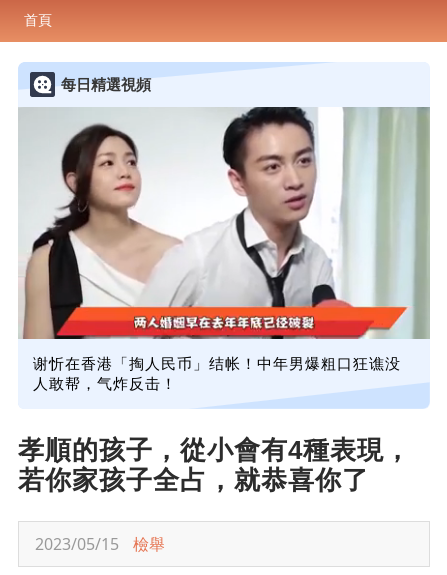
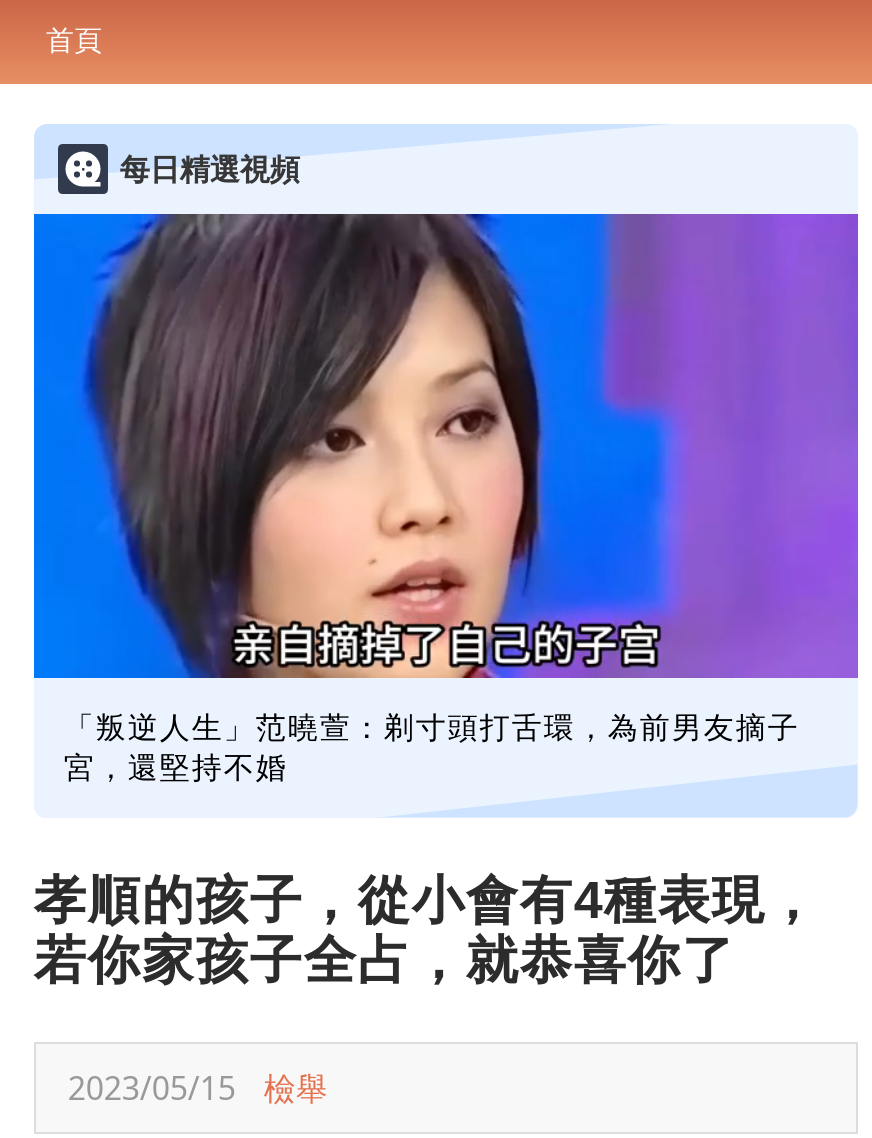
[18,106,430,392] [image] | 谢忻在香港「掏人民币」结帐！中年男爆粗口狂谯没 | 人敢帮，气炸反击！ -> [32,212,860,784] [image] | 「叛逆人生」范曉萱：剃寸頭打舌環，為前男友摘子 | 宮，還堅持不婚

